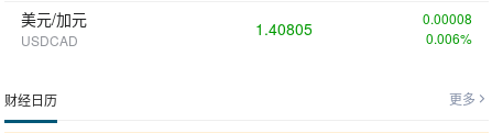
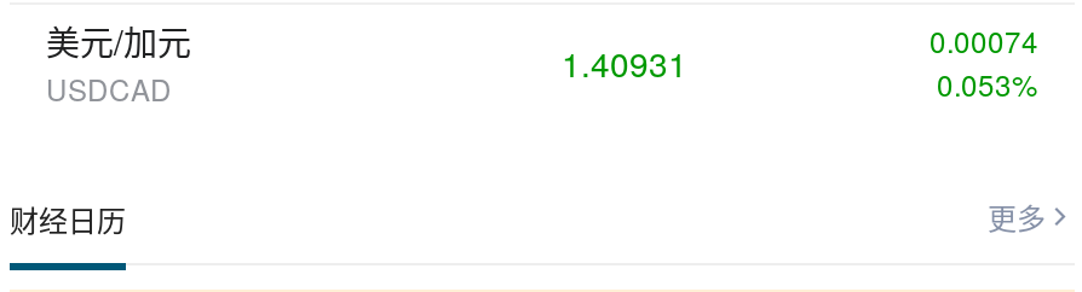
[423,9,472,28] 0.00008 -> [930,20,1038,61] 0.00074
[255,17,313,39] 1.40805 -> [562,38,687,86] 1.40931
[426,29,472,47] 0.006% -> [937,63,1038,104] 0.053%

